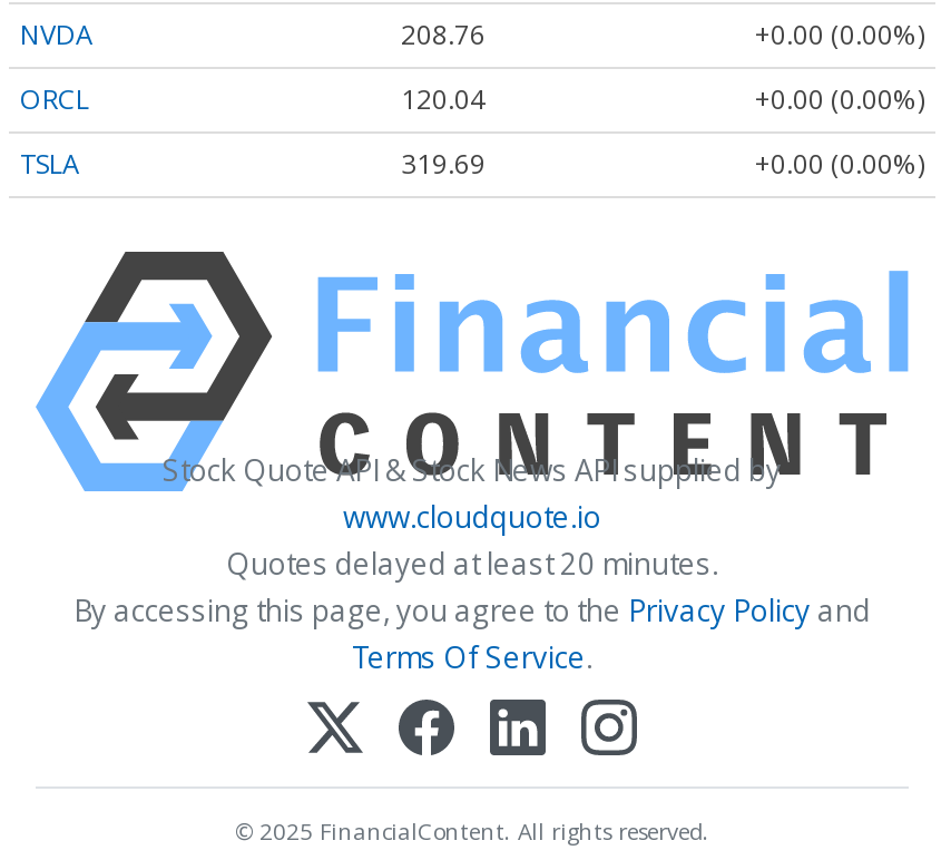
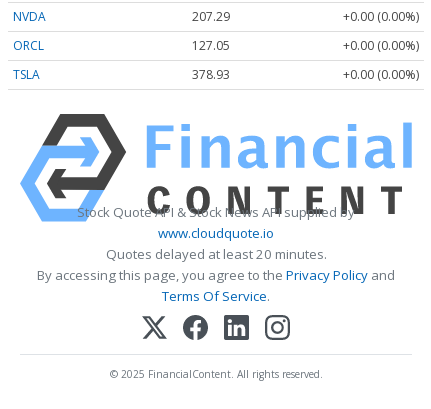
[401,14,486,52] 208.76 -> [192,7,230,24] 207.29
[401,79,486,117] 120.04 -> [192,36,230,53] 127.05
[401,144,486,182] 319.69 -> [192,65,230,82] 378.93

